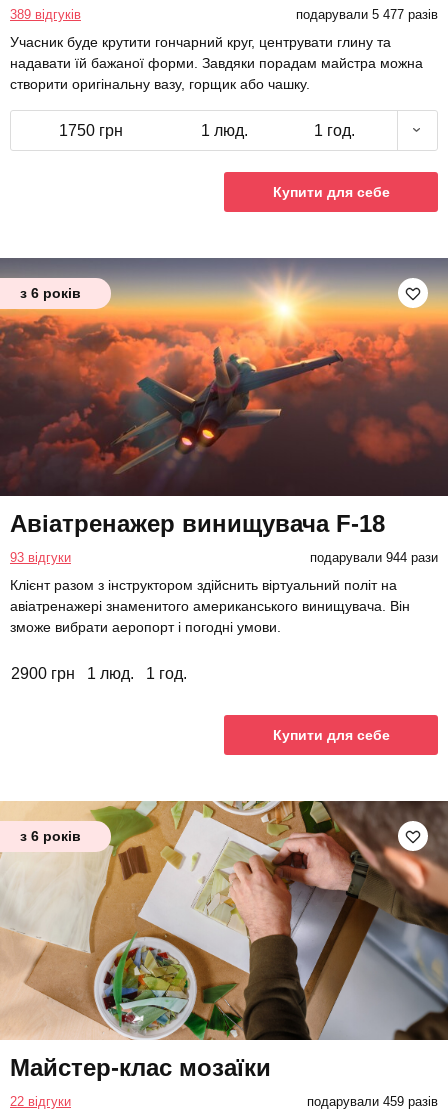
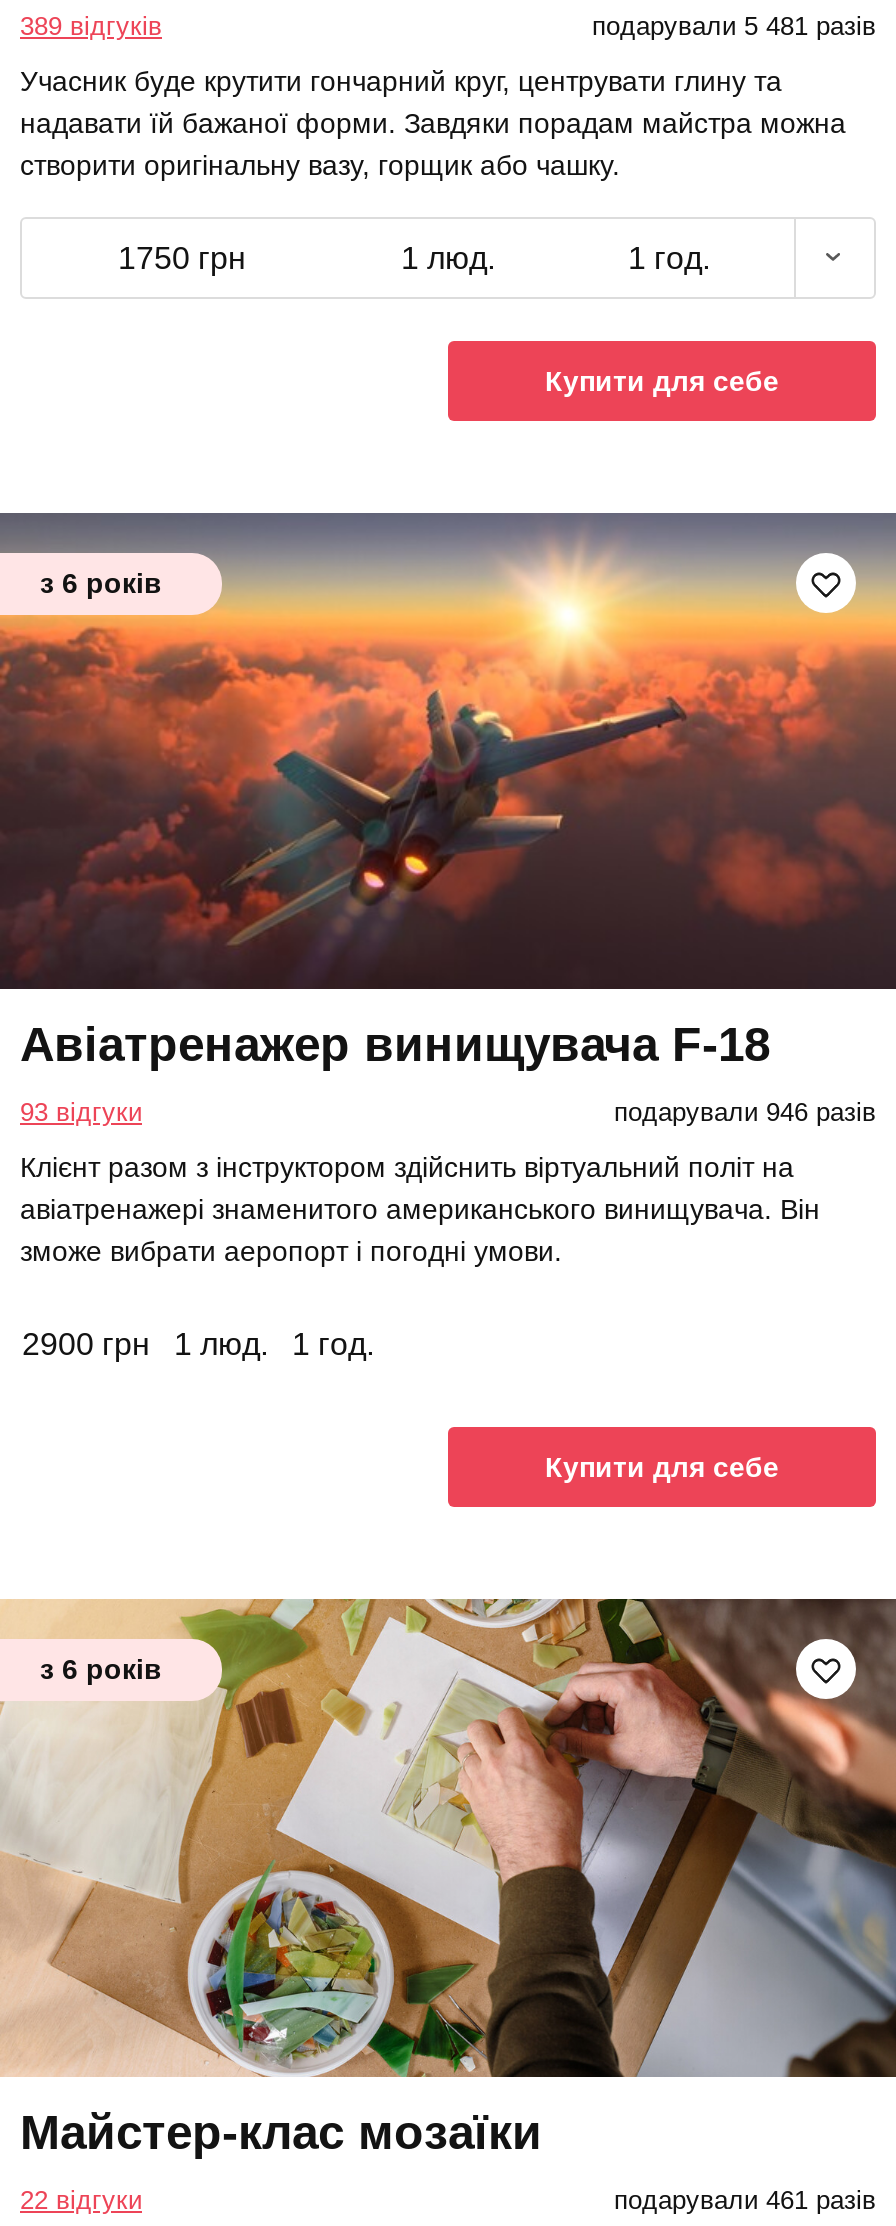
[296,7,438,22] подарували 5 477 разів -> [592,11,876,41] подарували 5 481 разів
[310,550,438,565] подарували 944 рази -> [614,1098,876,1128] подарували 946 разів
[307,1094,438,1109] подарували 459 разів -> [614,2184,876,2214] подарували 461 разів

